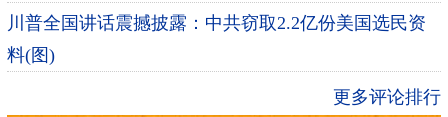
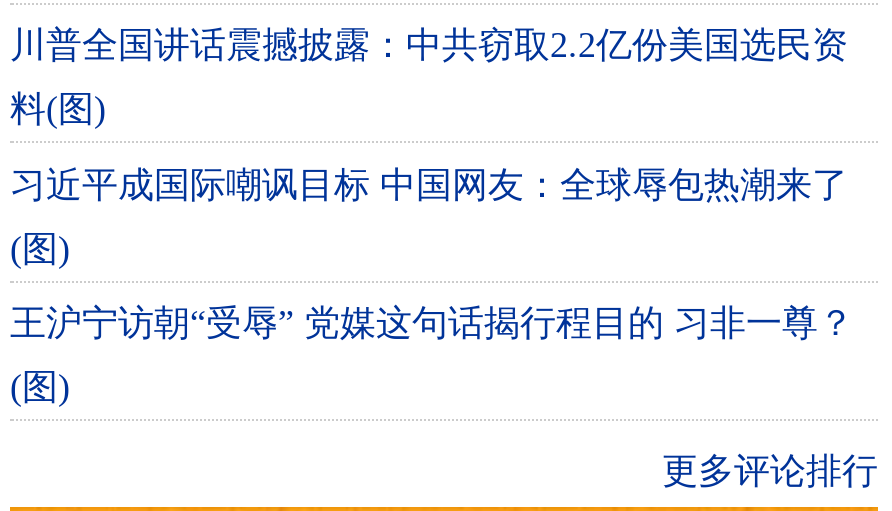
none -> [10,164,854,407] 习近平成国际嘲讽目标 中国网友：全球辱包热潮来了 | (图) | 王沪宁访朝“受辱” 党媒这句话揭行程目的 习非一尊？ | (图)

